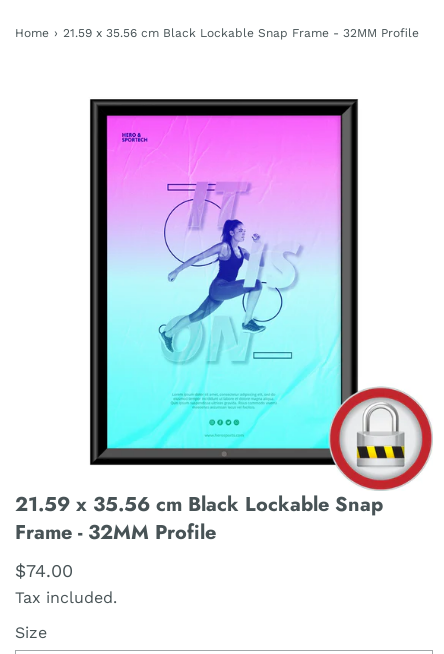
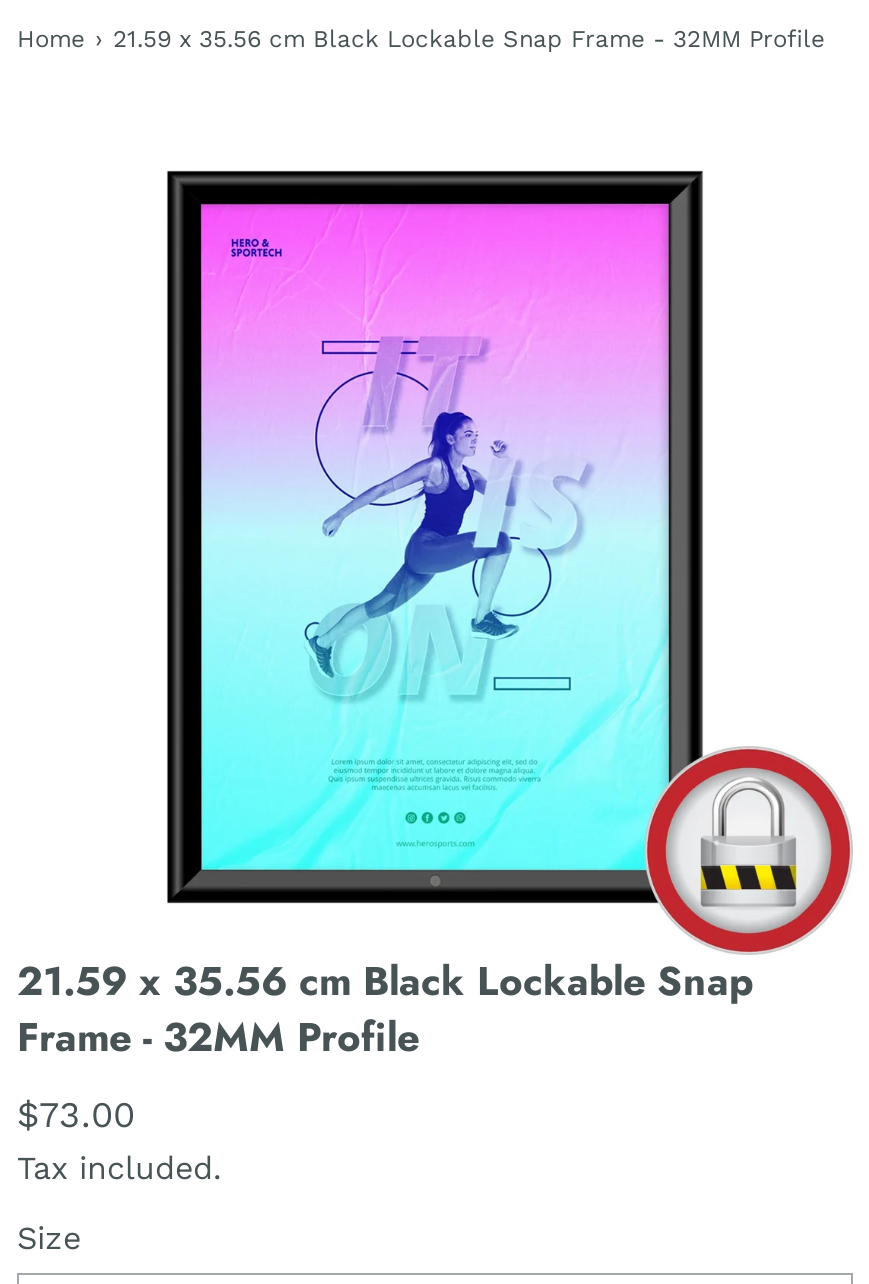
[15,560,73,581] $74.00 -> [17,1093,135,1135] $73.00

